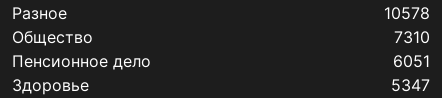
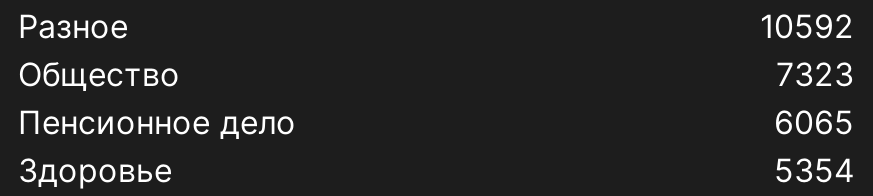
[384,3,430,23] 10578 -> [760,6,854,46] 10592
[394,27,430,47] 7310 -> [776,54,854,94] 7323
[393,51,430,71] 6051 -> [774,102,854,142] 6065
[391,75,430,95] 5347 -> [774,150,854,190] 5354

